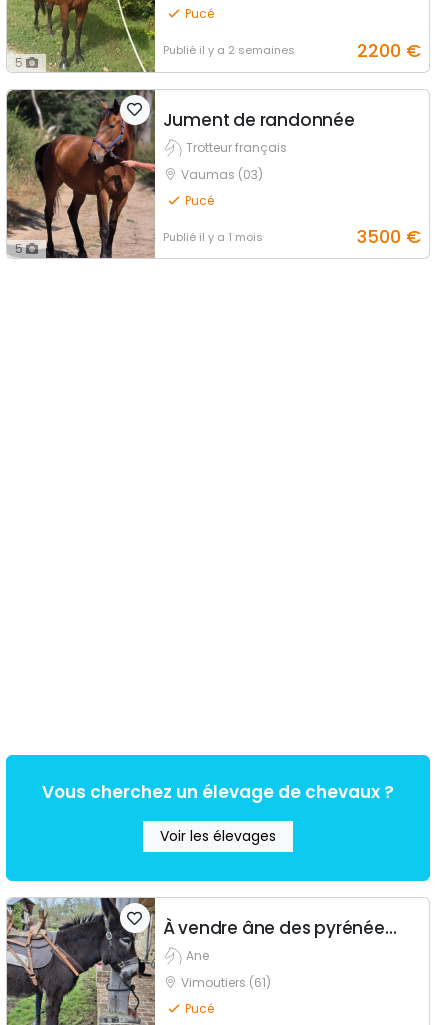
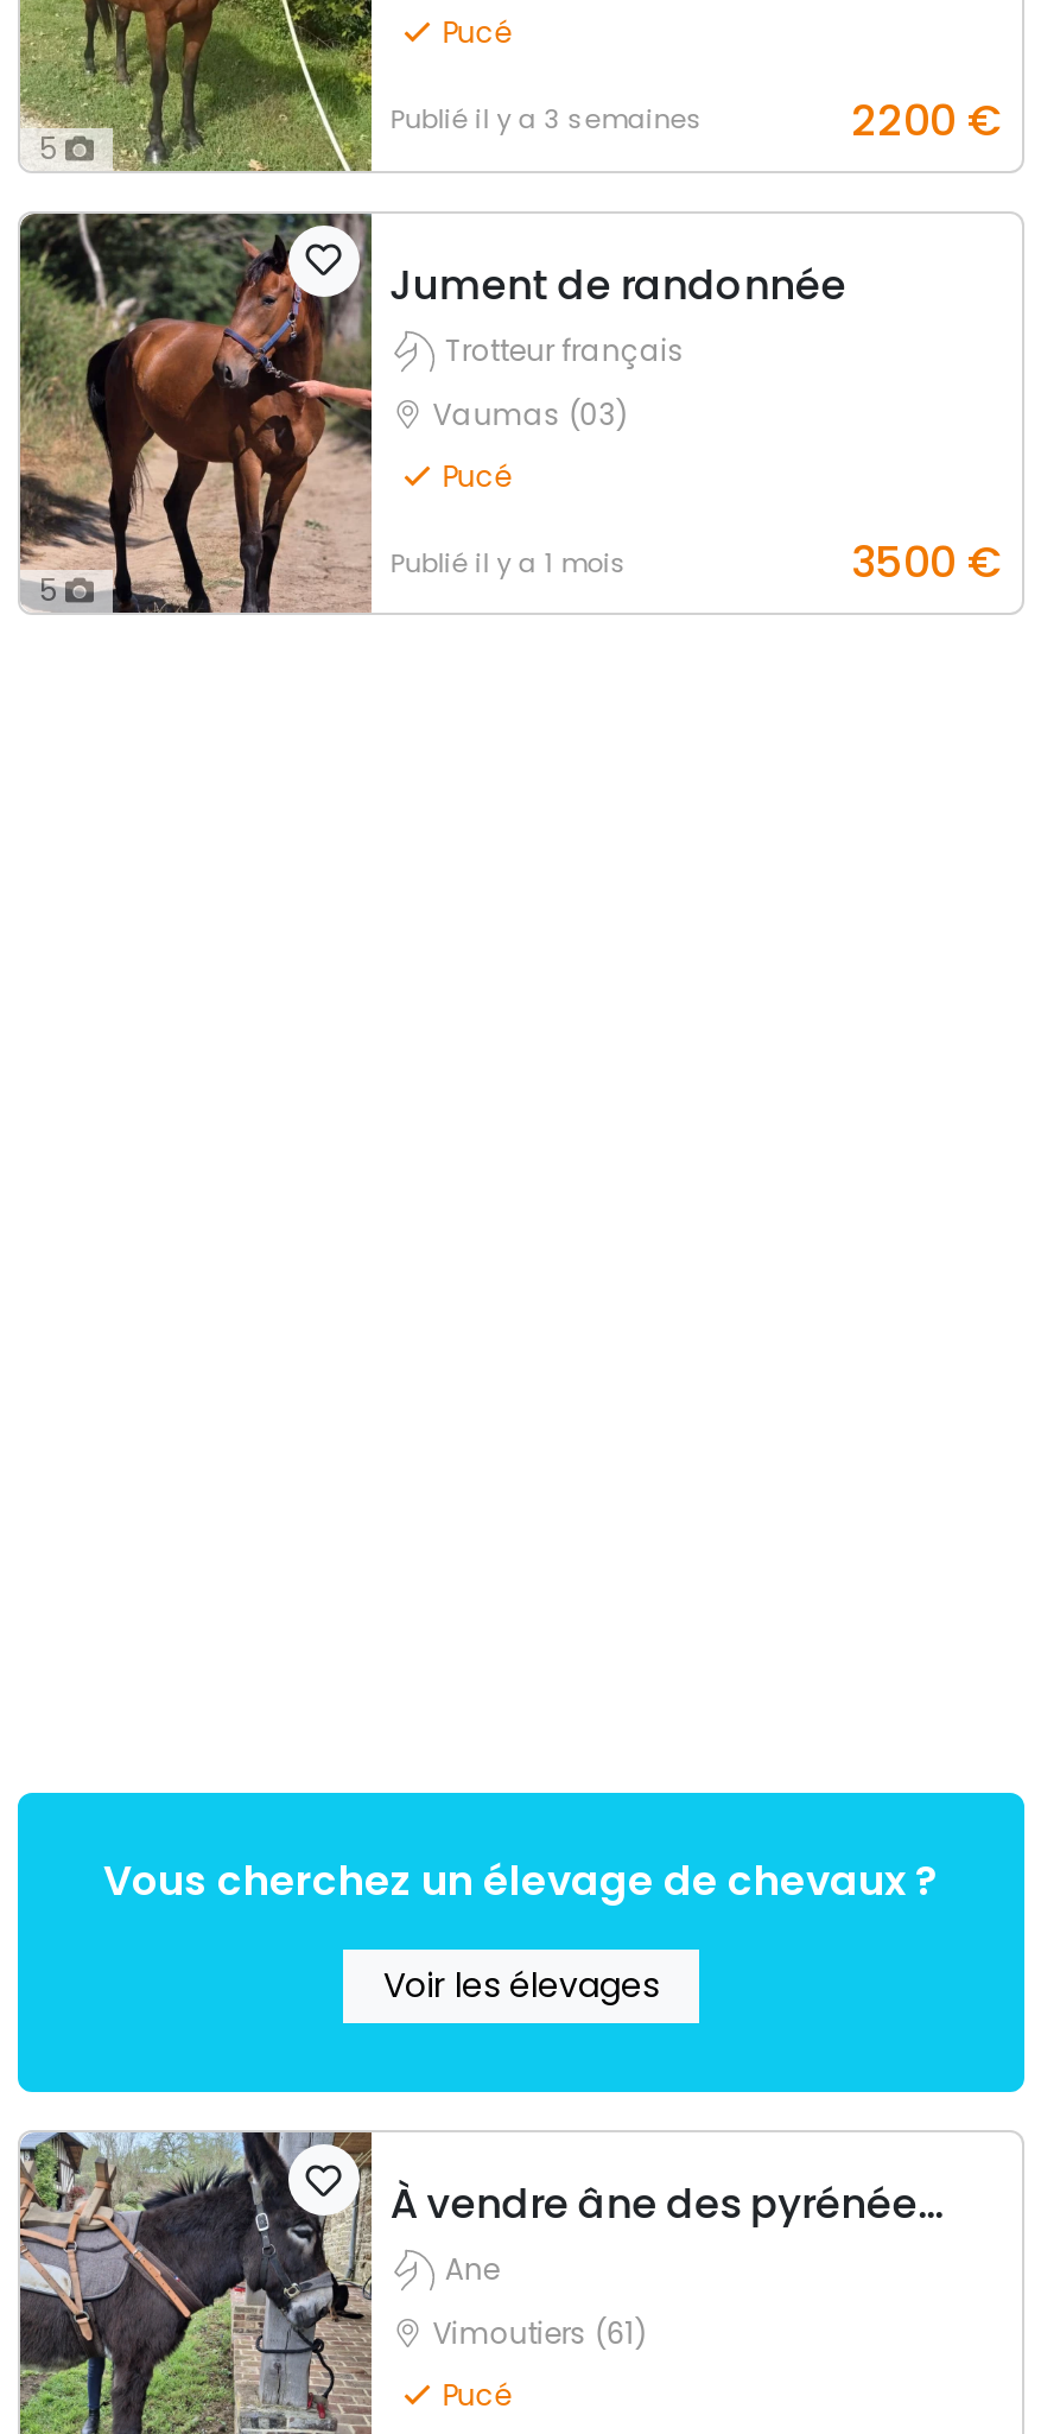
[163,42,295,58] Publié il y a 2 semaines -> [390,100,703,138] Publié il y a 3 semaines

